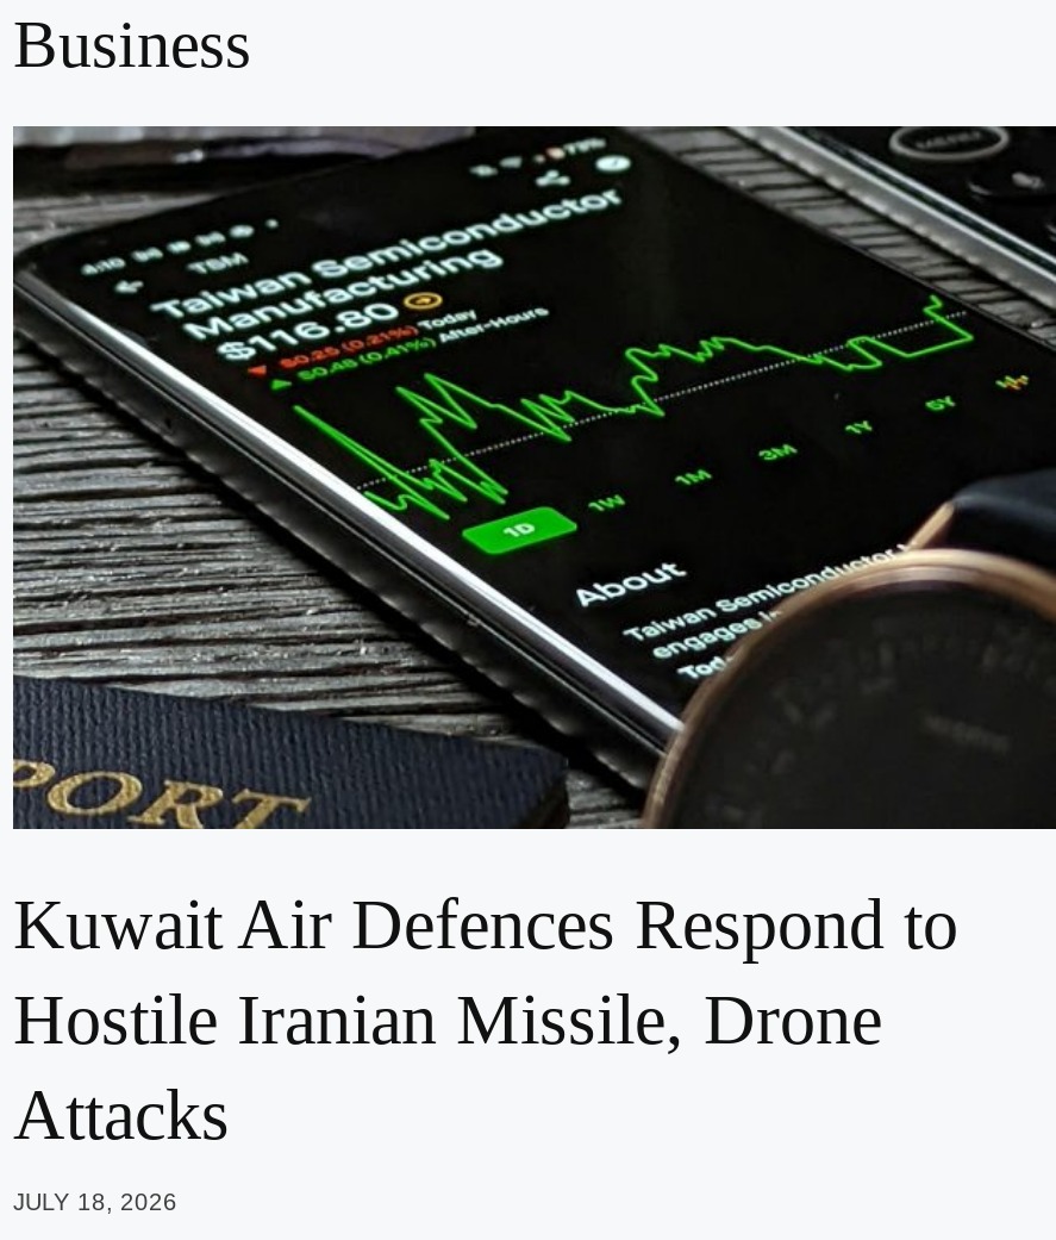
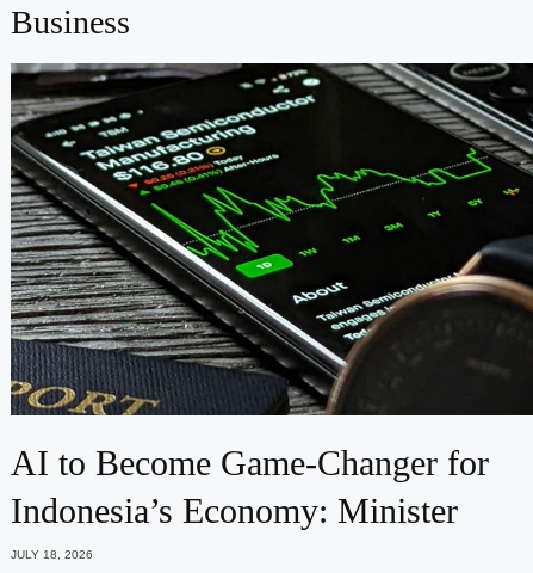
[13,885,958,1154] Kuwait Air Defences Respond to | Hostile Iranian Missile, Drone | Attacks -> [11,443,489,531] AI to Become Game-Changer for | Indonesia’s Economy: Minister

